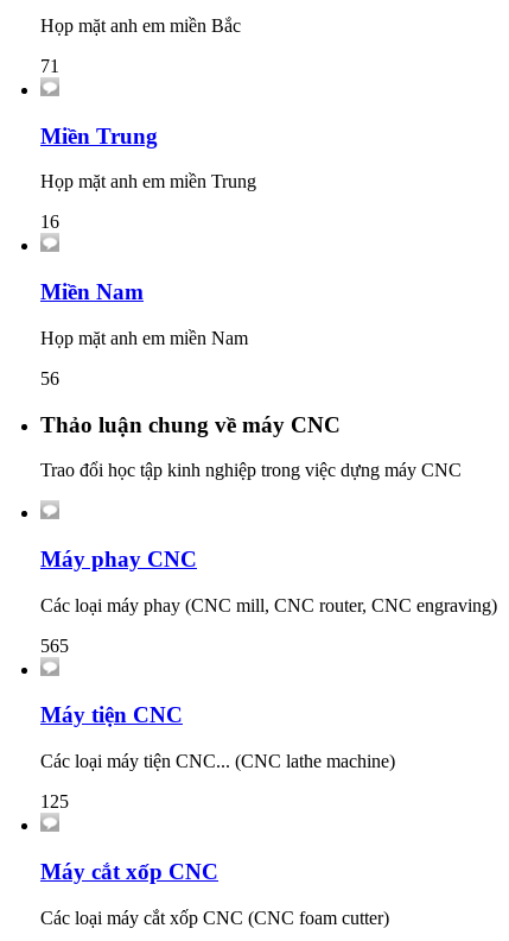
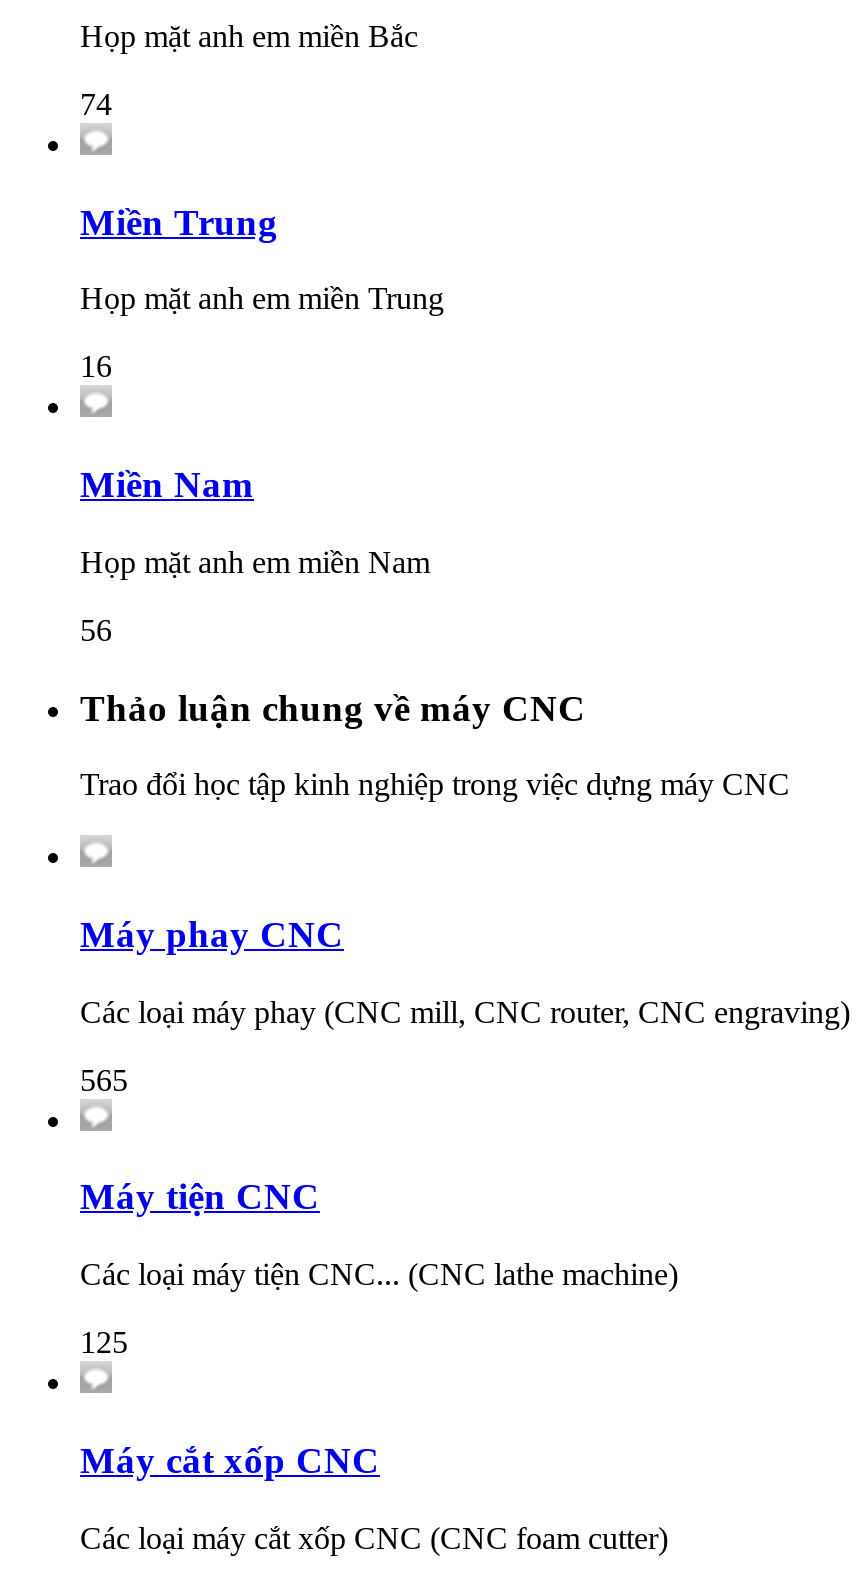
[40,56,59,76] 71 -> [80,87,112,121] 74

